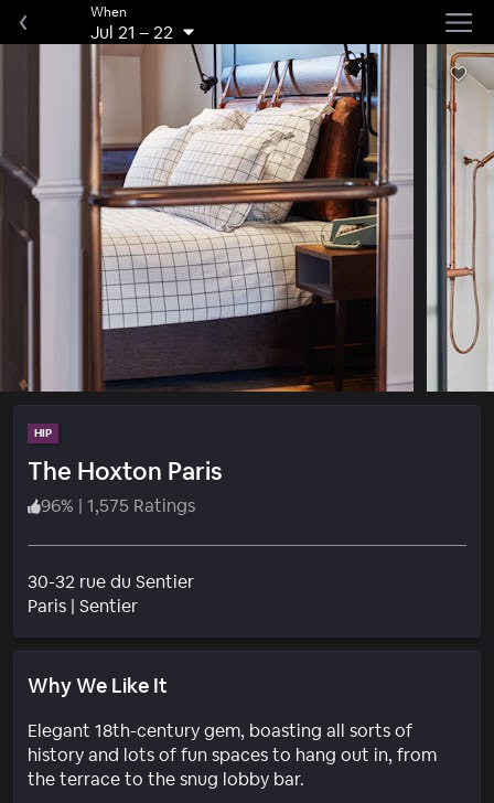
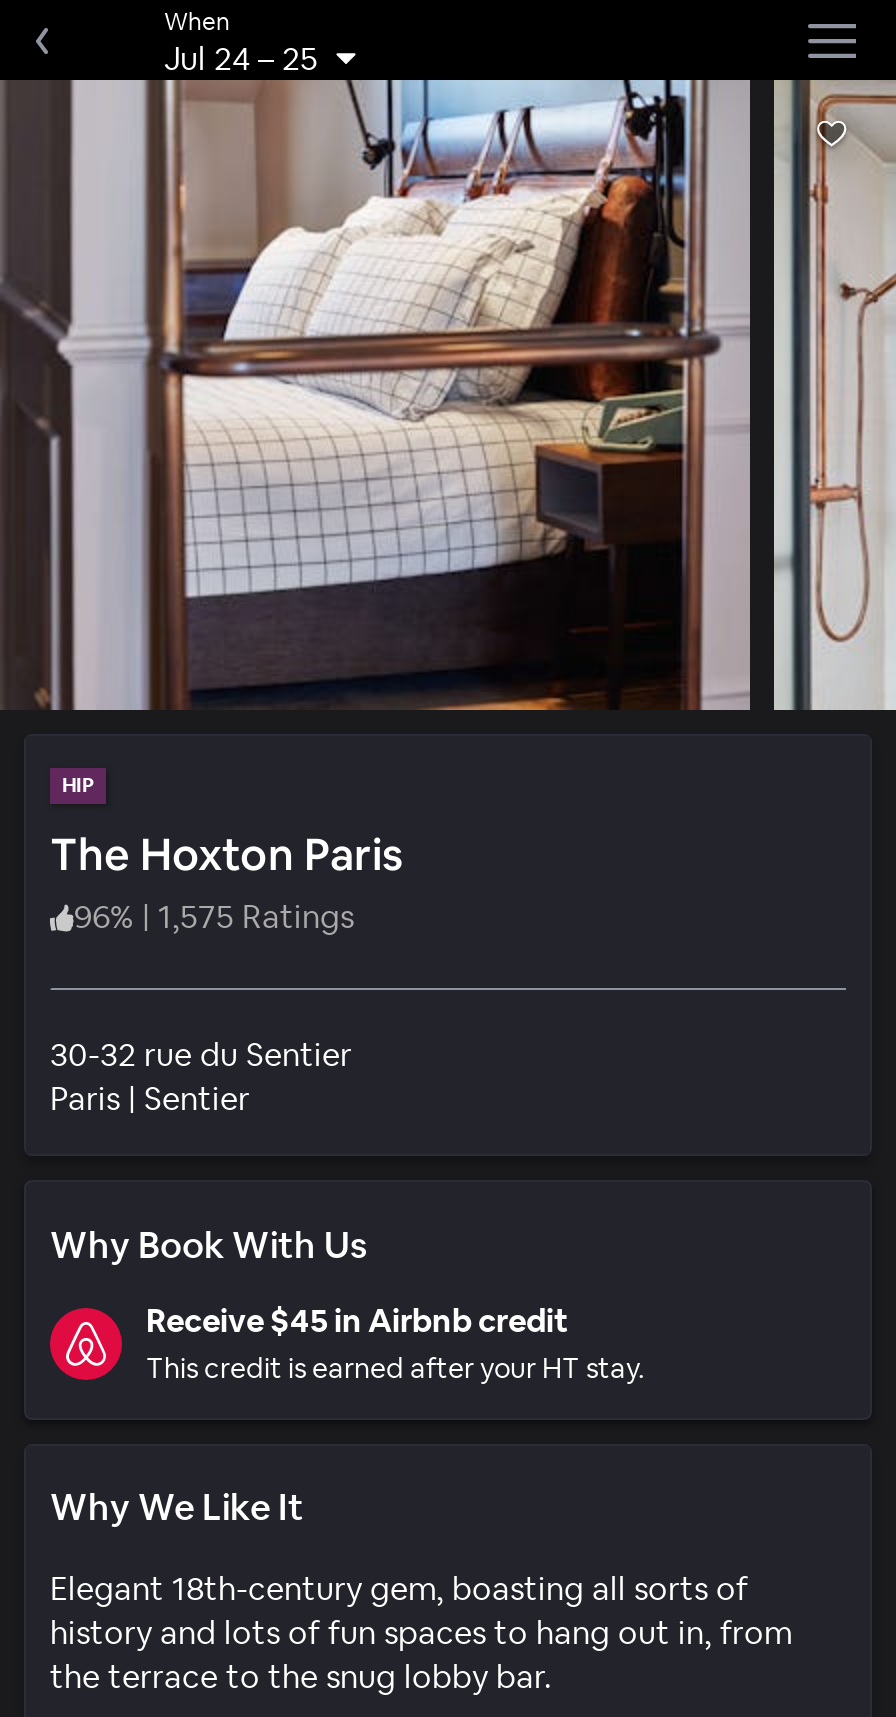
[90,20,173,44] Jul 21 – 22 -> [164,37,318,79] Jul 24 – 25
none -> [48,1222,644,1386] [image] | Why Book With Us | Receive $45 in Airbnb credit | This credit is earned after your HT stay.

